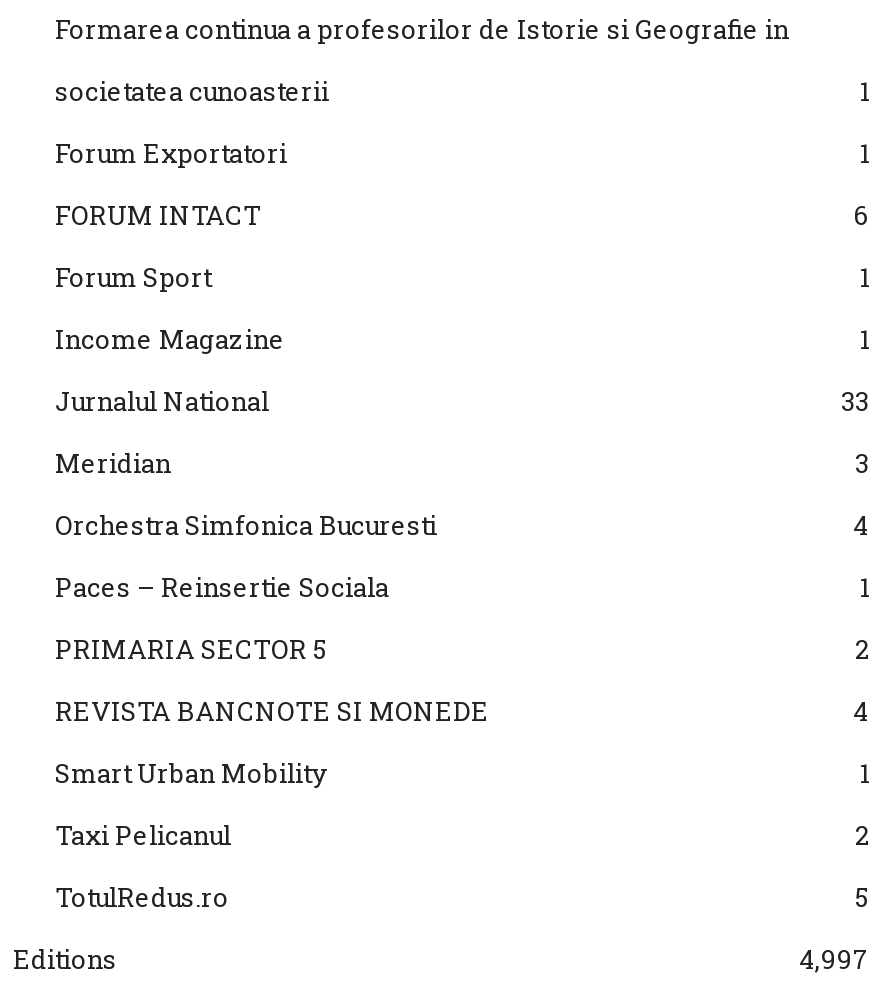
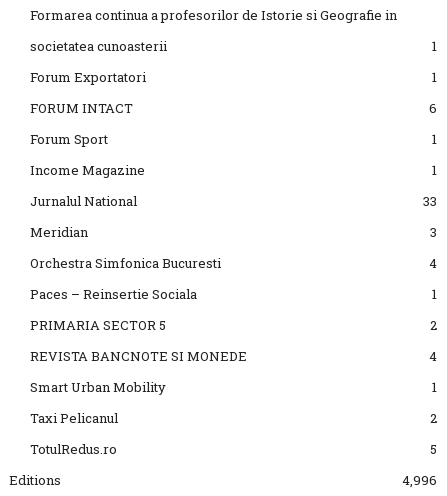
[799,942,869,978] 4,997 -> [402,471,437,489] 4,996

